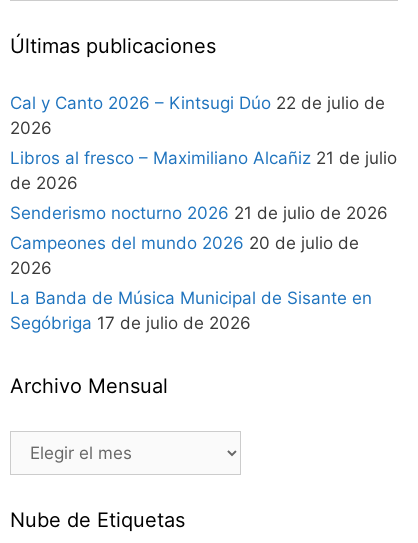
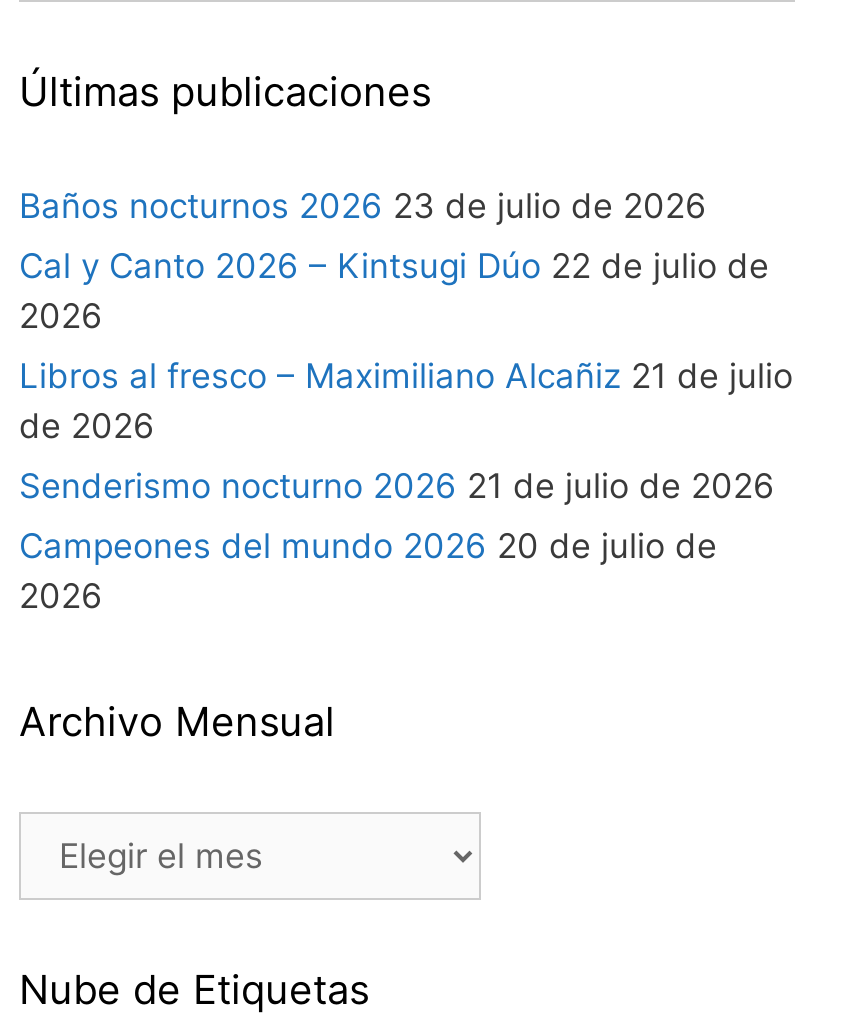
none -> [19,186,707,226] Baños nocturnos 2026 23 de julio de 2026
moved [10,93,397,278] -> [19,246,793,616]: Cal y Canto 2026 – Kintsugi Dúo 22 de julio de | 2026 | Libros al fresco – Maximiliano Alcañiz 21 de julio | de 2026 | Senderismo nocturno 2026 21 de julio de 2026 | Campeones del mundo 2026 20 de julio de | 2026
[10,288,372,333] La Banda de Música Municipal de Sisante en | Segóbriga 17 de julio de 2026 -> none

